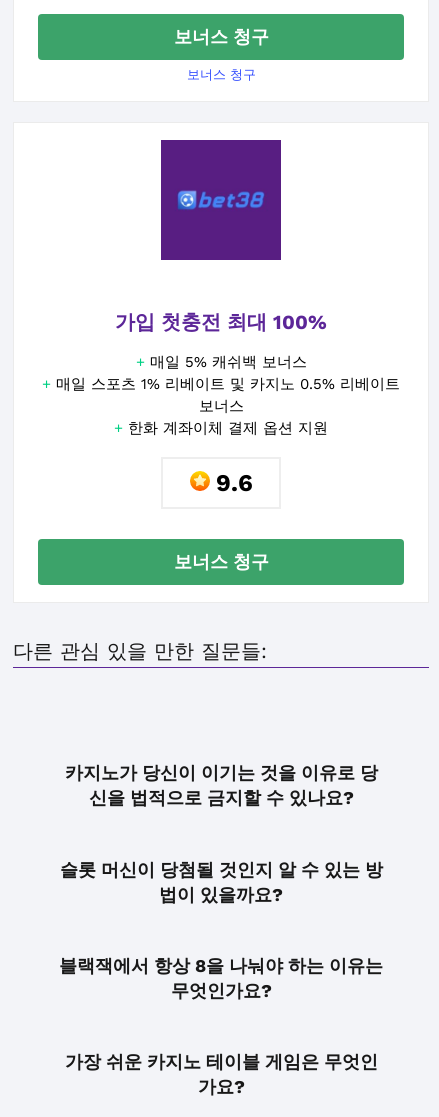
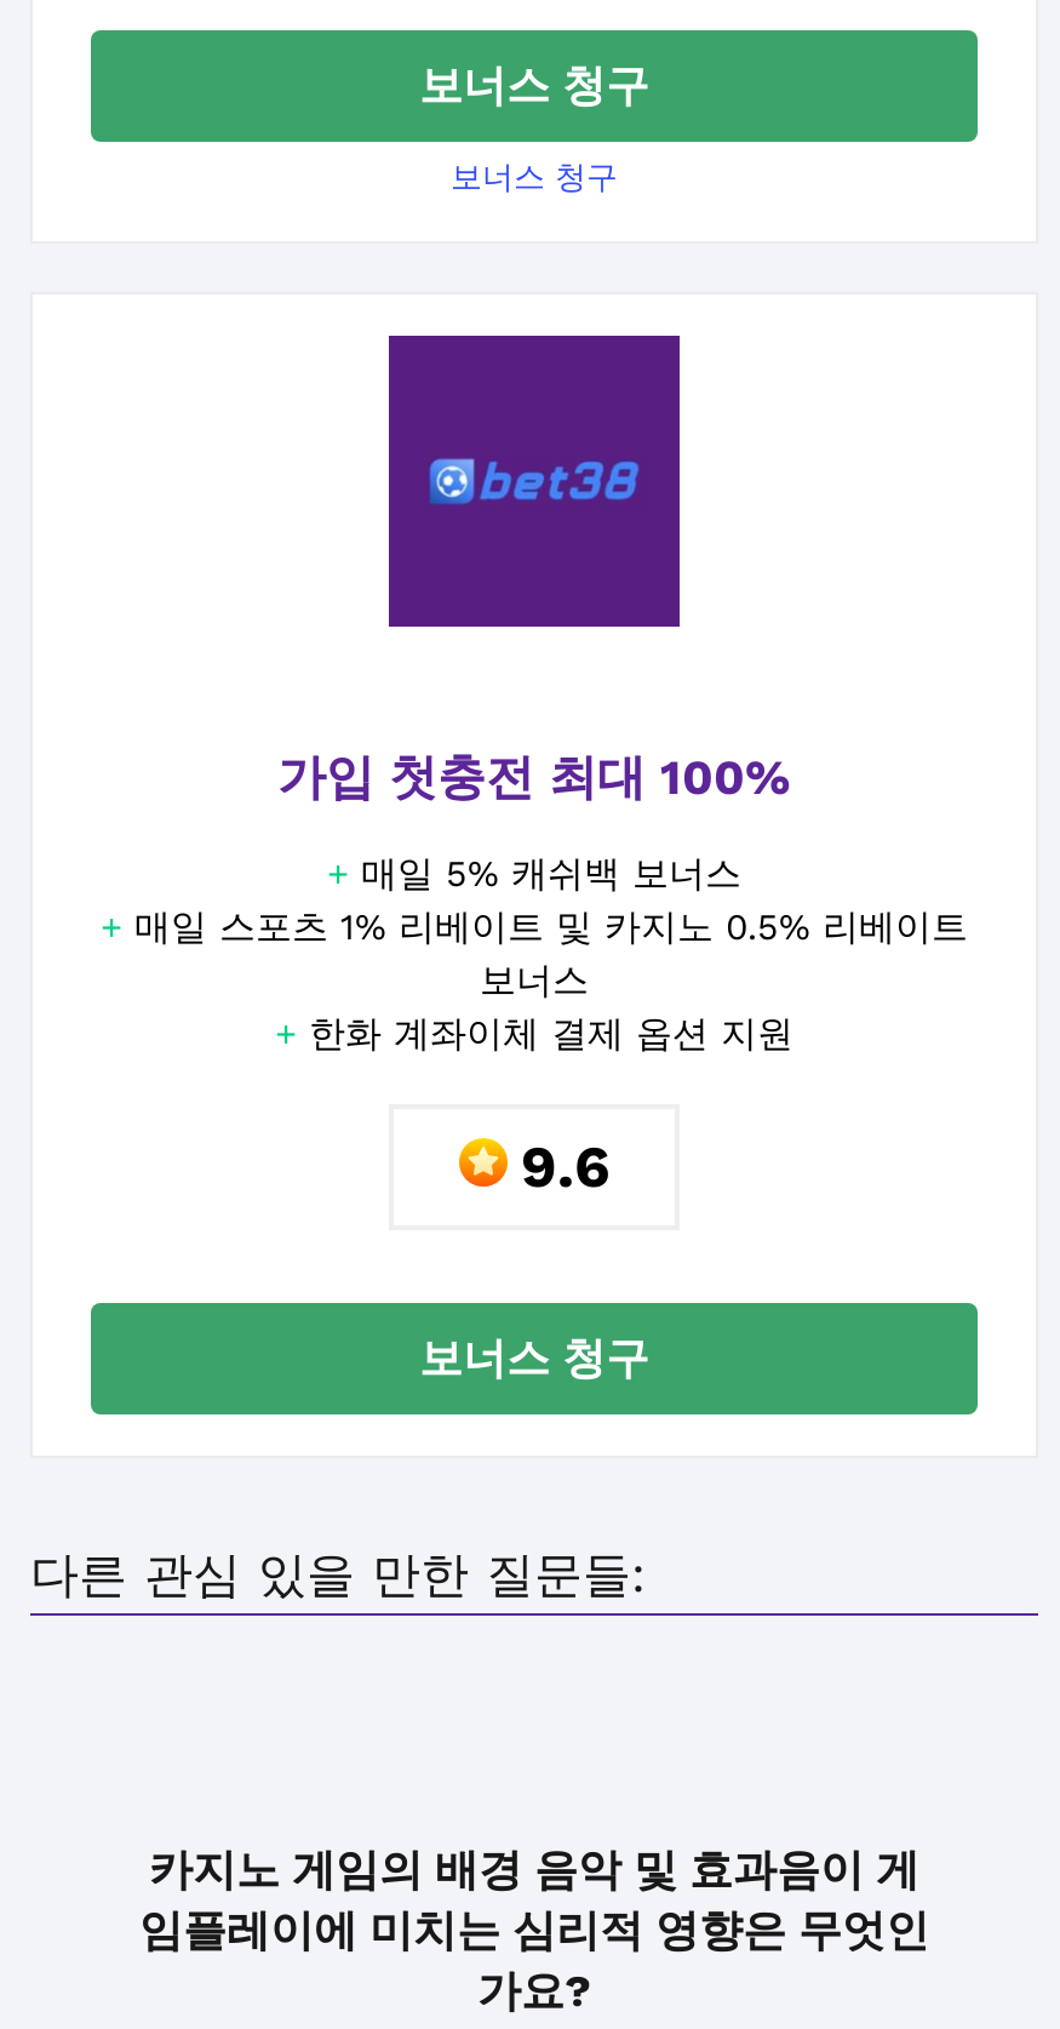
[59,762,383,1072] 카지노가 당신이 이기는 것을 이유로 당 | 신을 법적으로 금지할 수 있나요? | 슬롯 머신이 당첨될 것인지 알 수 있는 방 | 법이 있을까요? | 블랙잭에서 항상 8을 나눠야 하는 이유는 | 무엇인가요? | 가장 쉬운 카지노 테이블 게임은 무엇인 -> [139,1844,929,1956] 카지노 게임의 배경 음악 및 효과음이 게 | 임플레이에 미치는 심리적 영향은 무엇인

